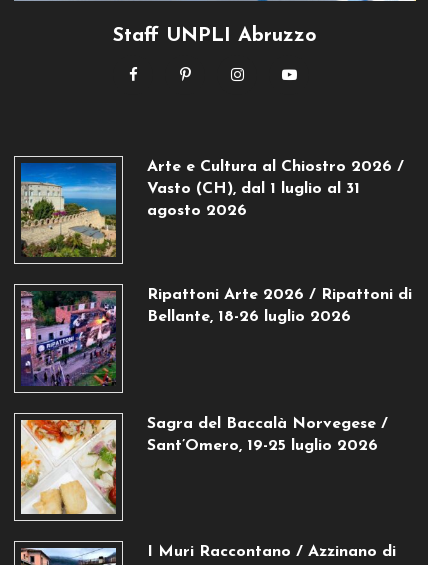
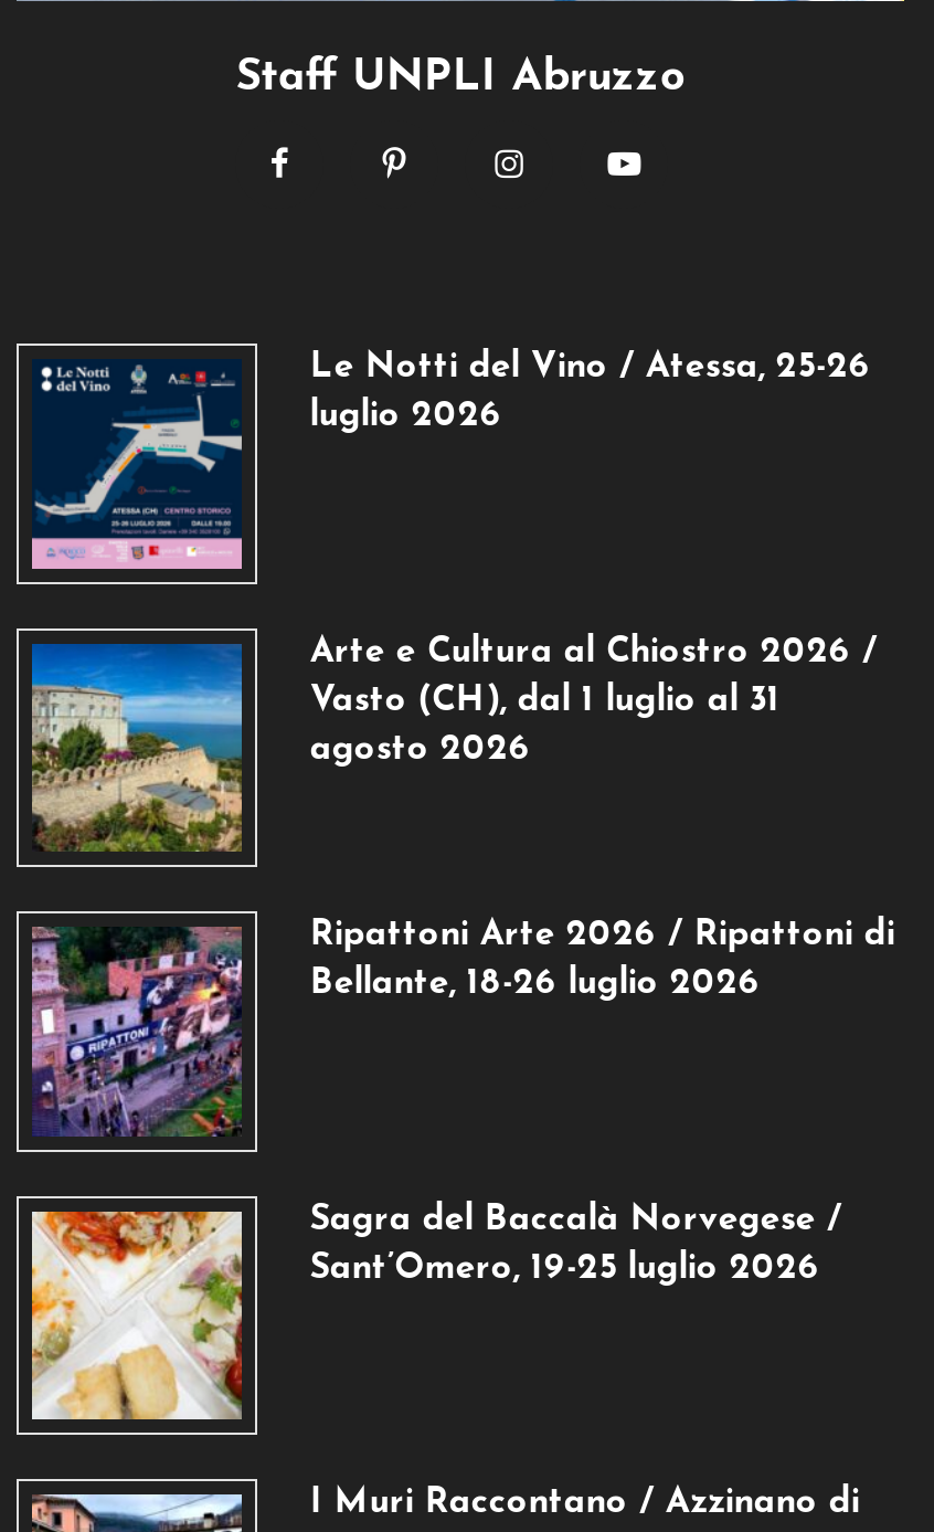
none -> [30,351,871,572] [image] | Le Notti del Vino / Atessa, 25-26 | luglio 2026

